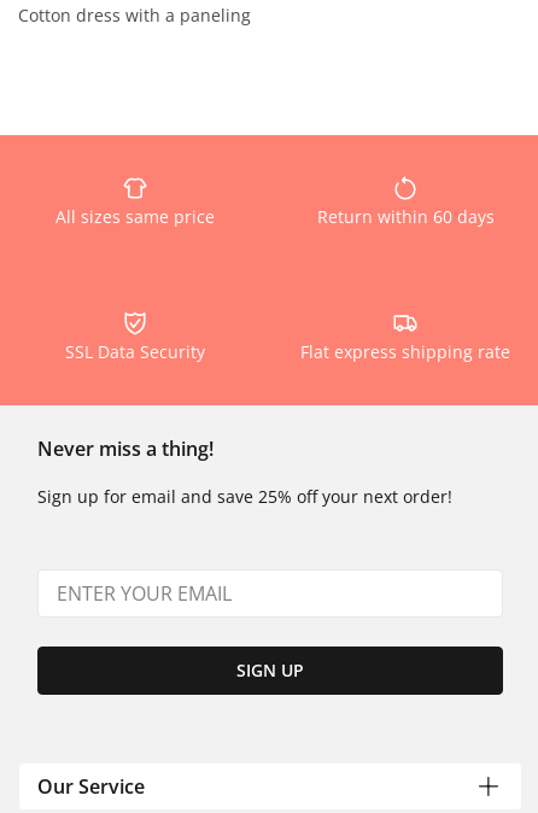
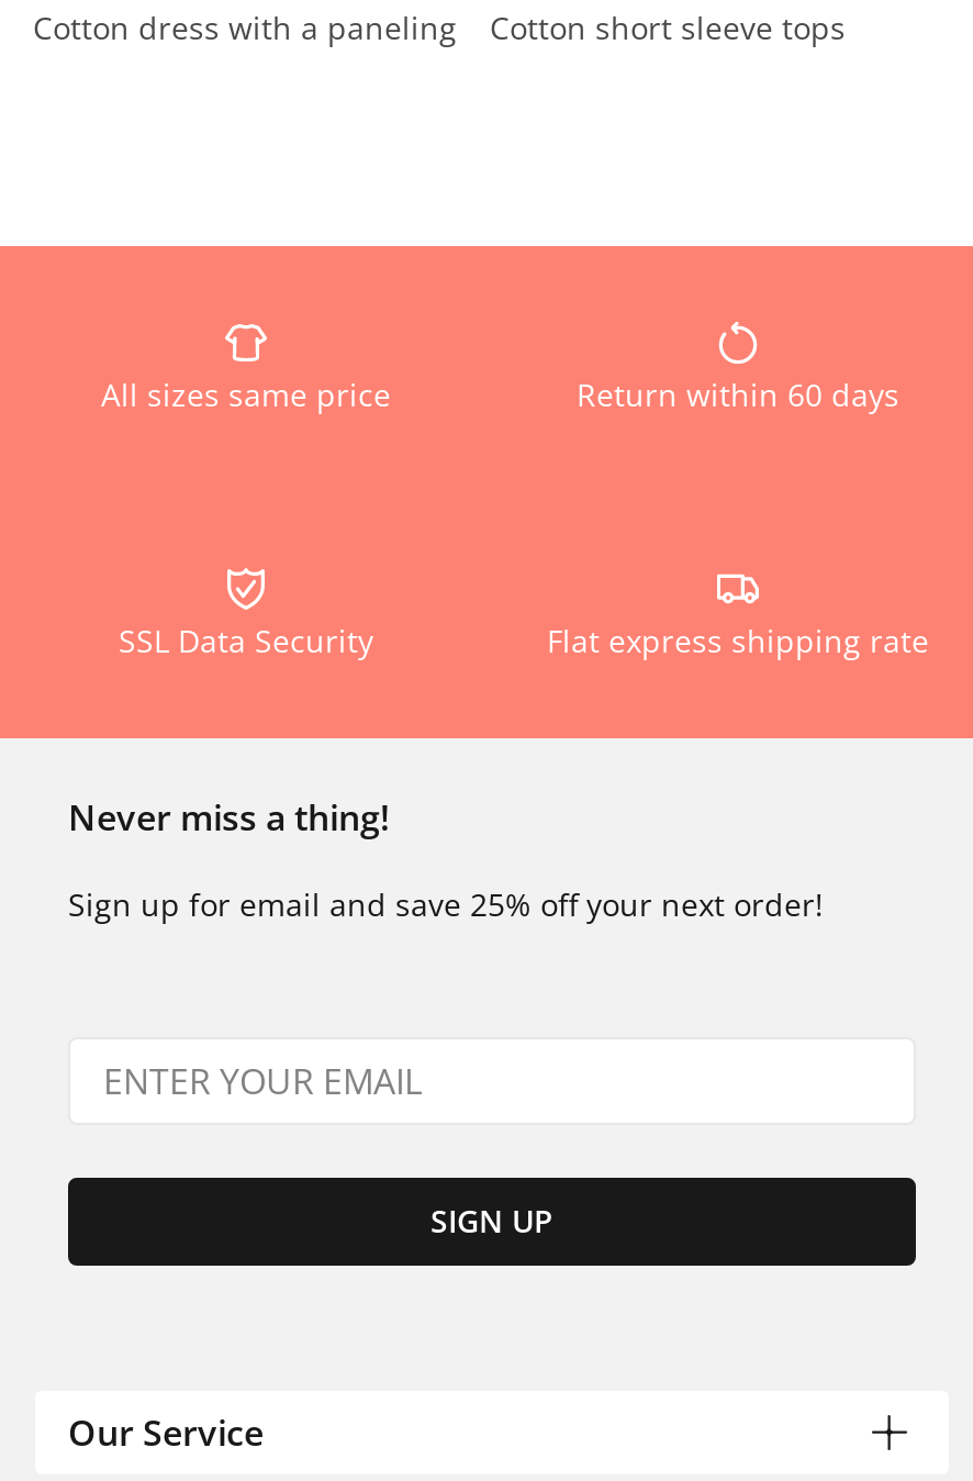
none -> [490,7,846,48] Cotton short sleeve tops

